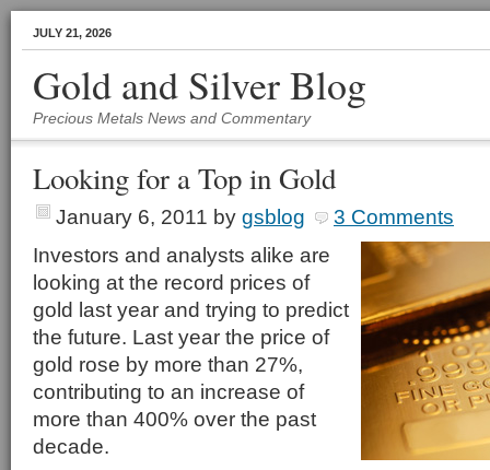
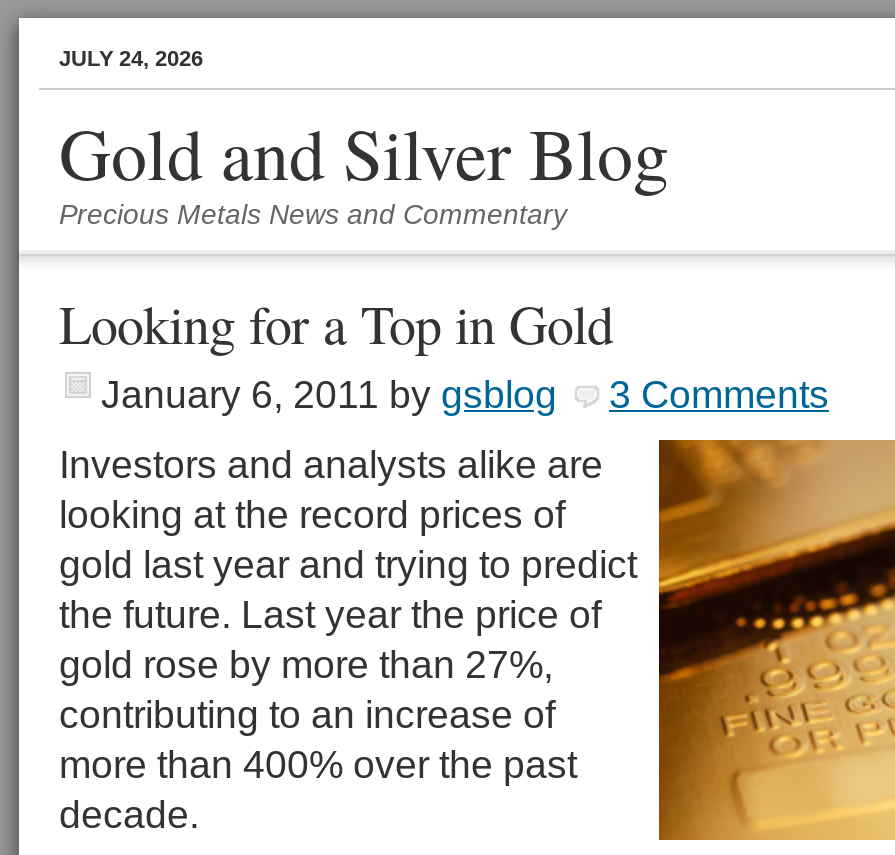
[33,26,112,39] JULY 21, 2026 -> [59,46,203,70] JULY 24, 2026

